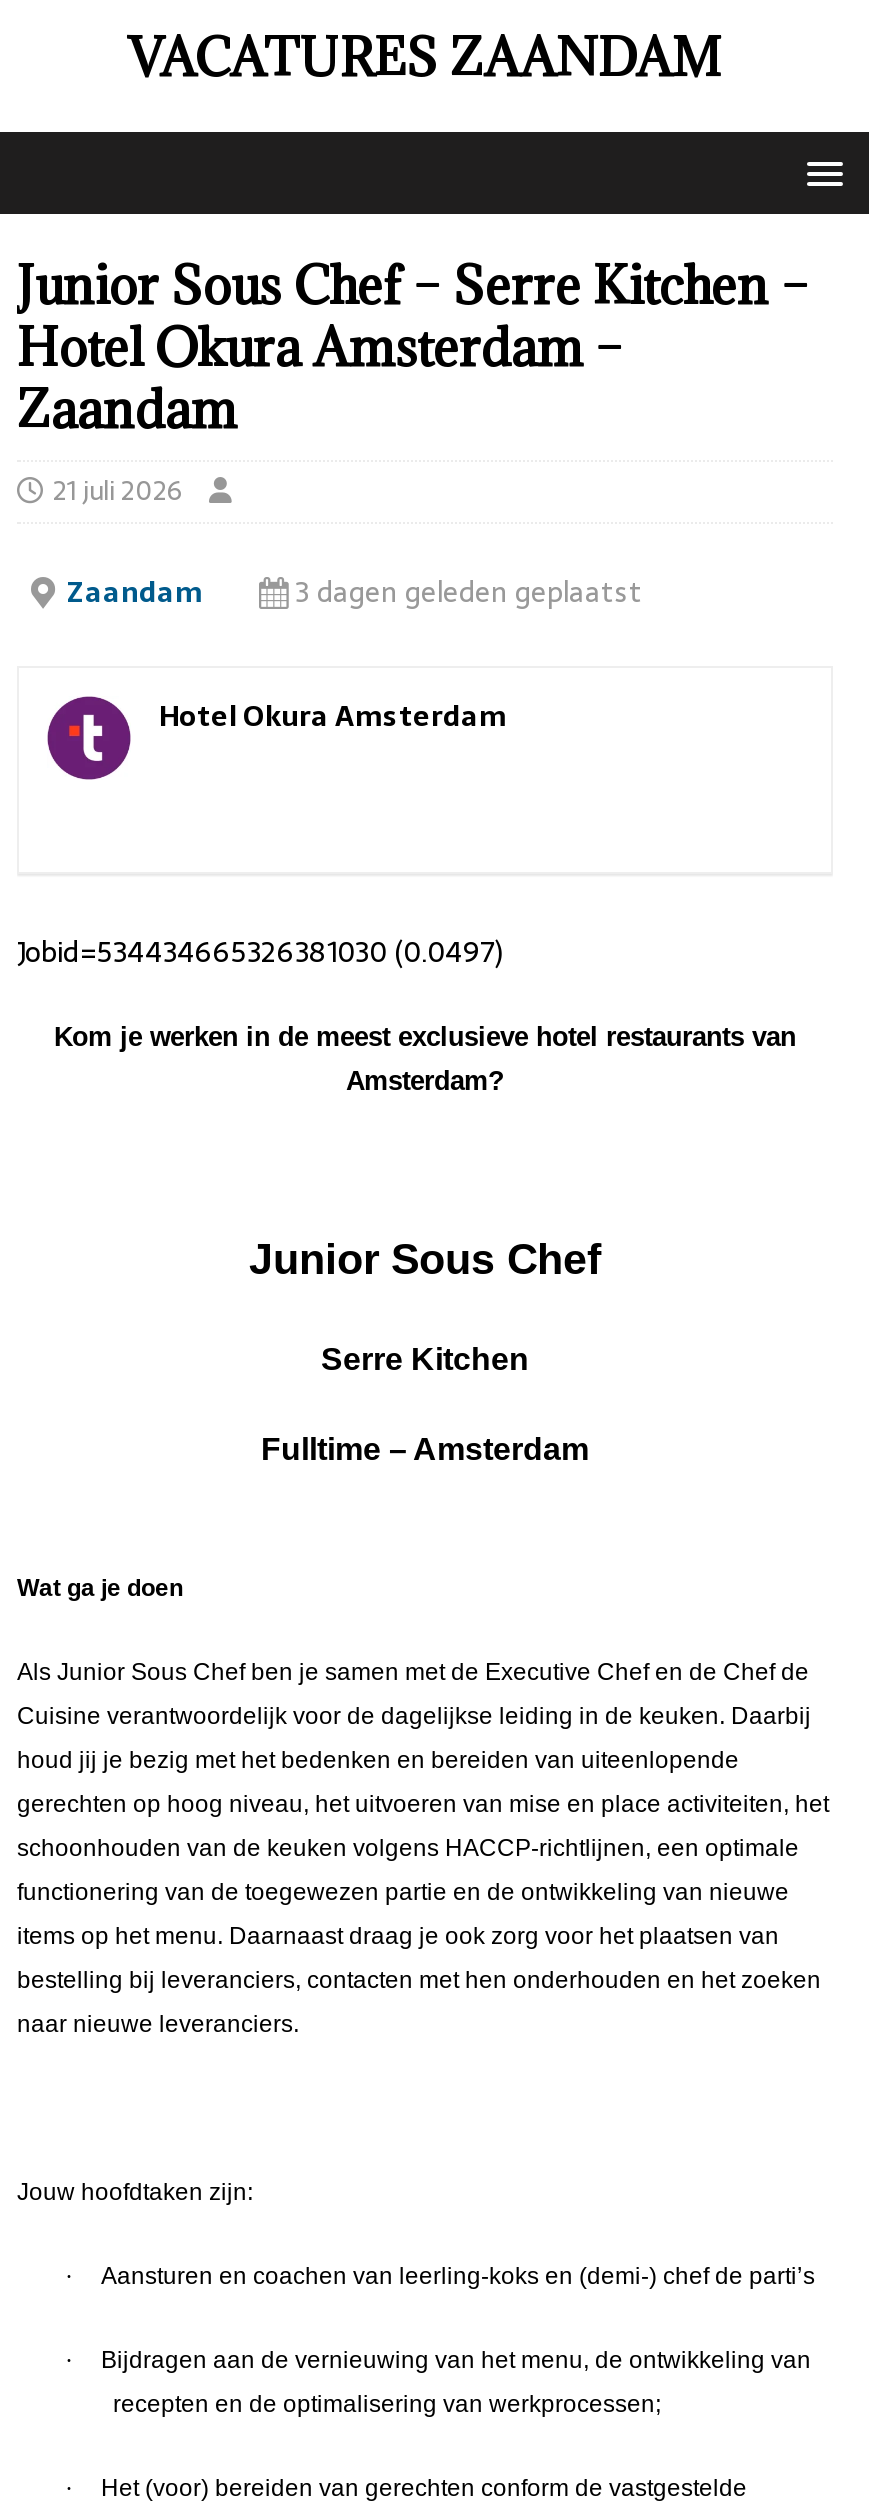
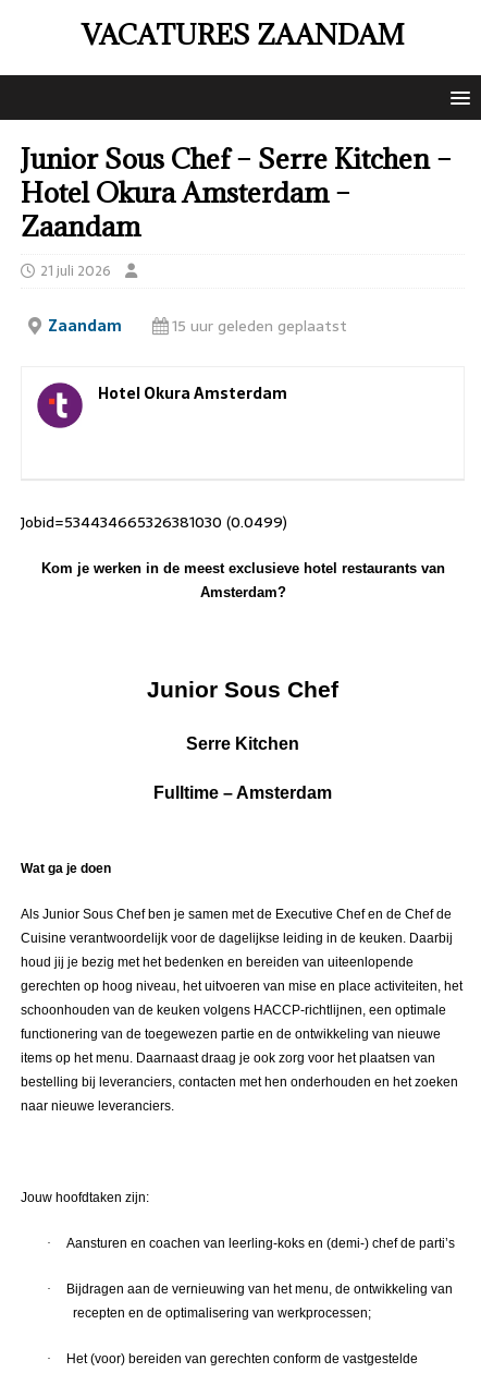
[295,570,643,614] 3 dagen geleden geplaatst -> [172,314,347,338] 15 uur geleden geplaatst
[17,930,503,974] Jobid=534434665326381030 (0.0497) -> [21,510,287,534] Jobid=534434665326381030 (0.0499)

